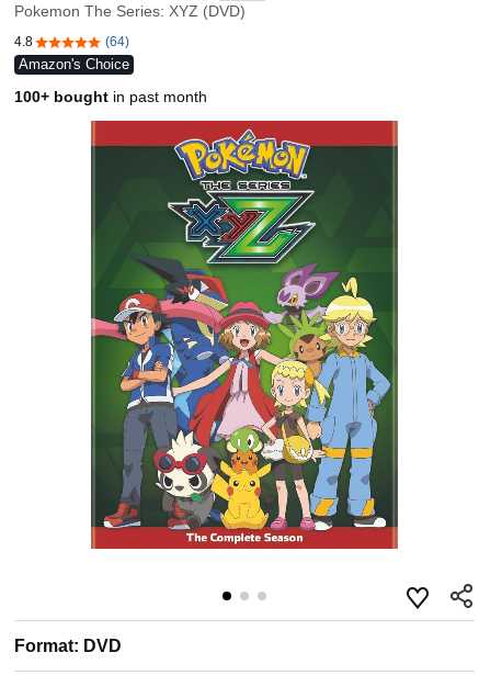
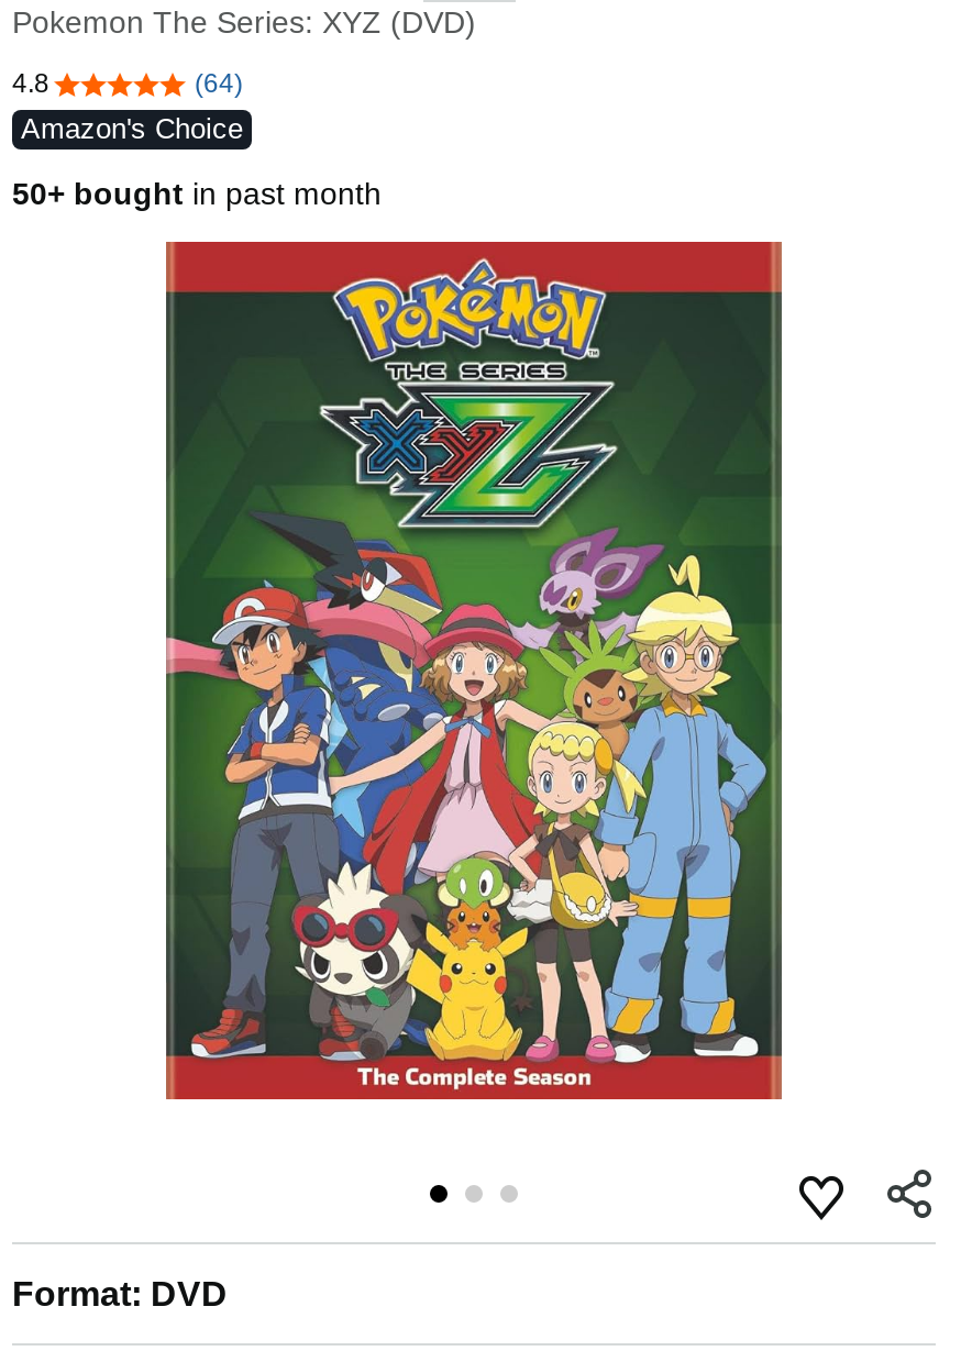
[14,88,207,105] 100+ bought in past month -> [12,176,382,211] 50+ bought in past month

